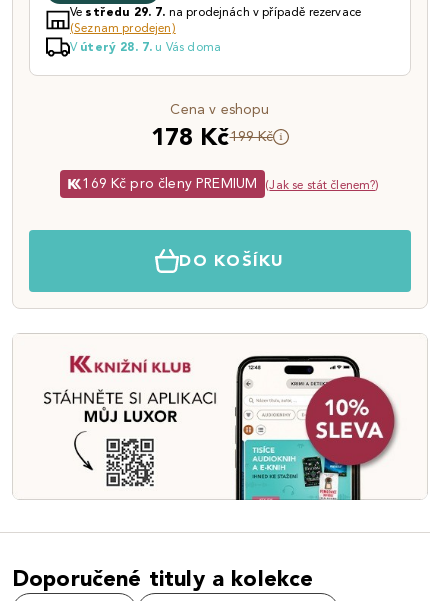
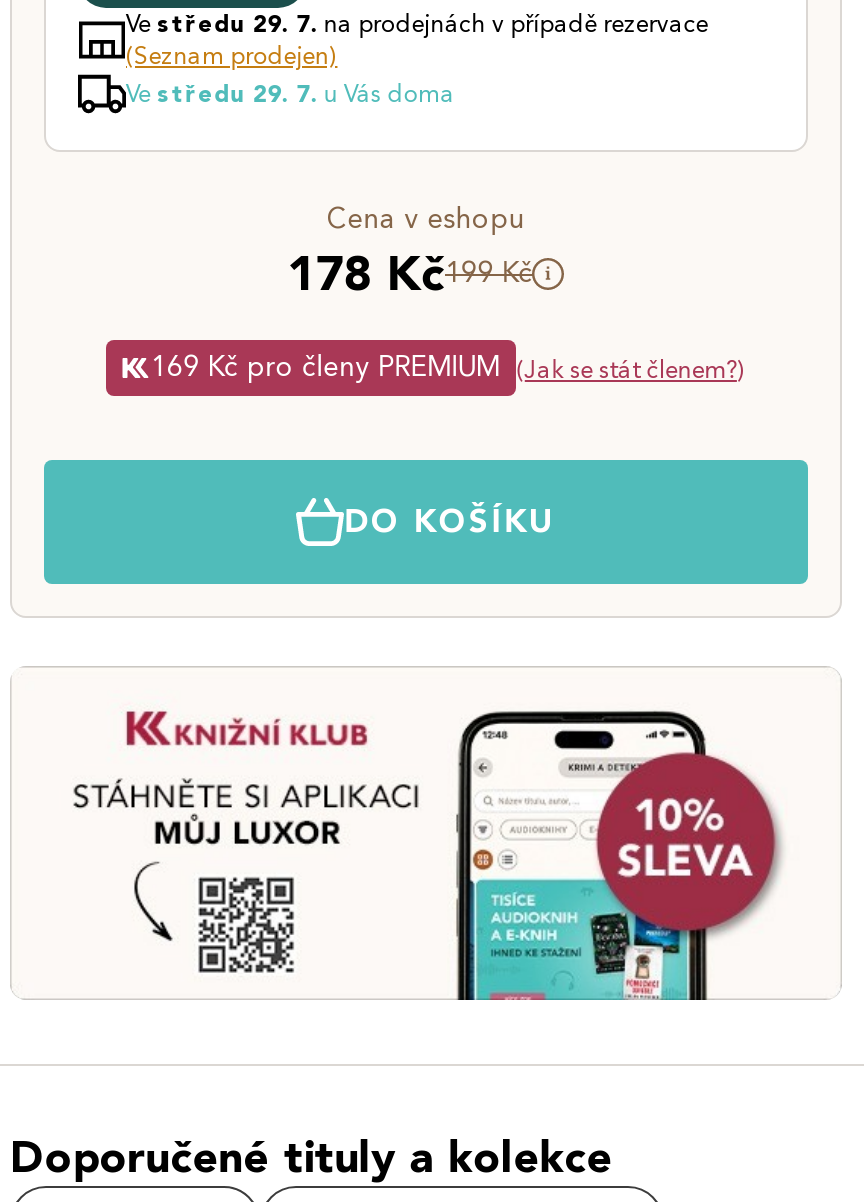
[70,39,221,54] V úterý 28. 7. u Vás doma -> [126,78,455,108] Ve středu 29. 7. u Vás doma

